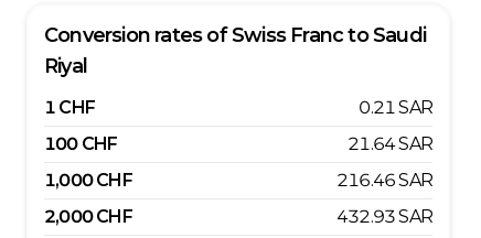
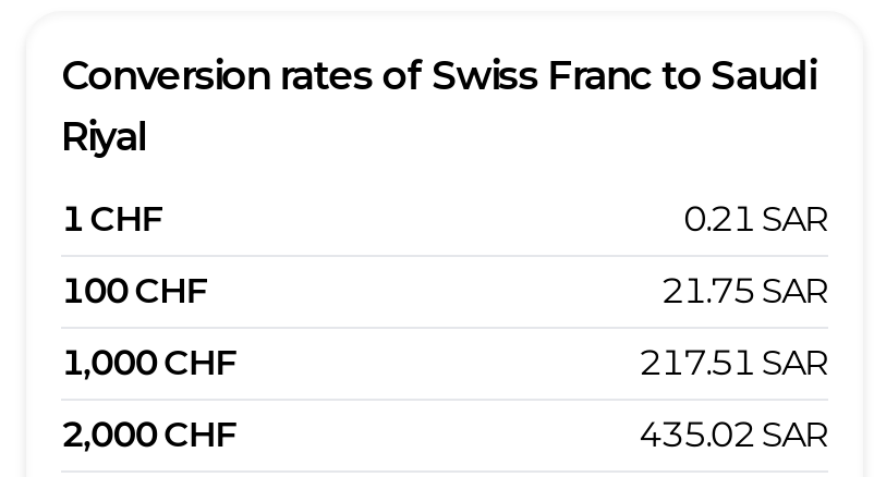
[348,133,432,154] 21.64 SAR -> [661,270,828,311] 21.75 SAR
[336,170,432,191] 216.46 SAR -> [639,342,828,383] 217.51 SAR
[336,206,432,227] 432.93 SAR -> [639,414,828,455] 435.02 SAR

